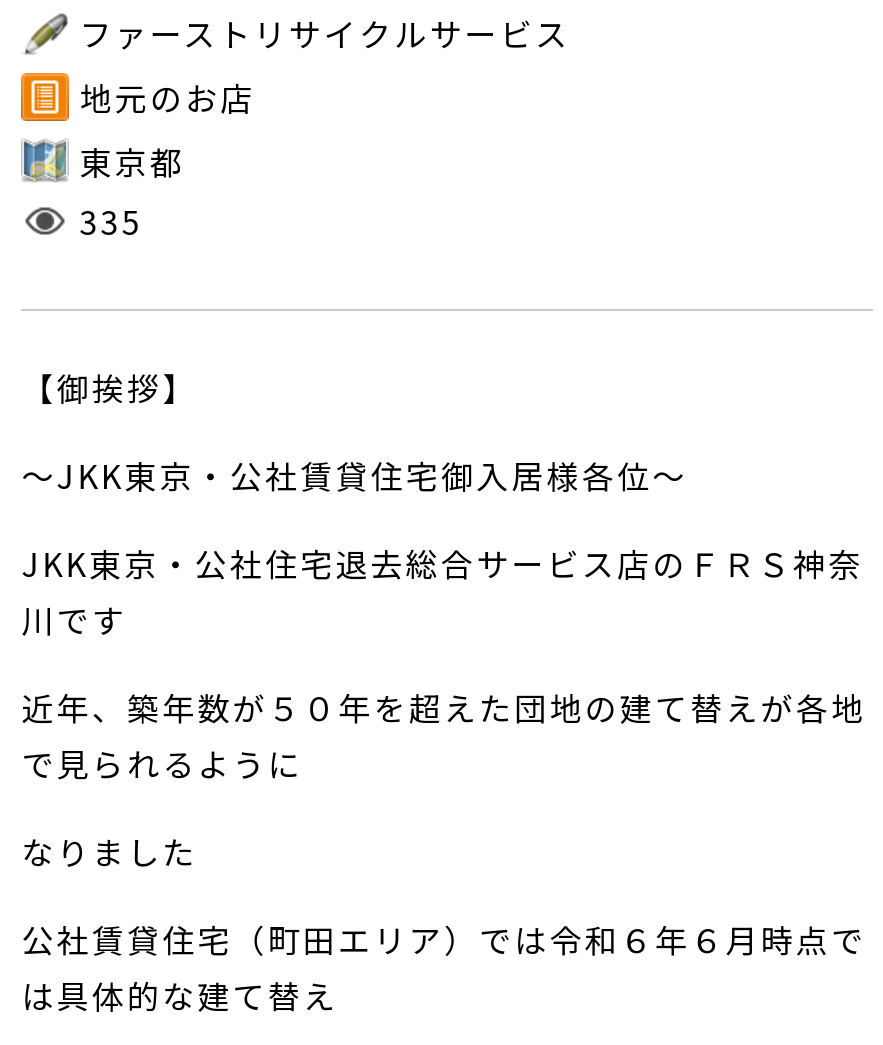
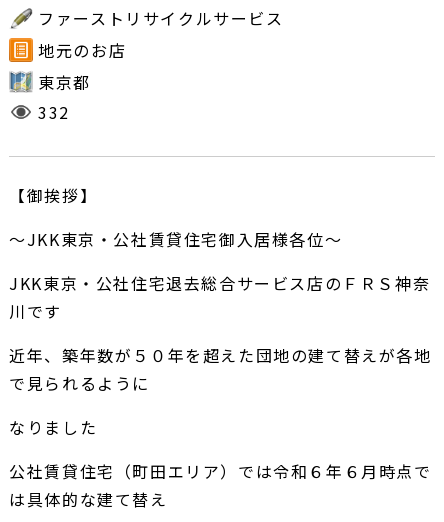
[79,198,143,246] 335 -> [38,100,70,124] 332

